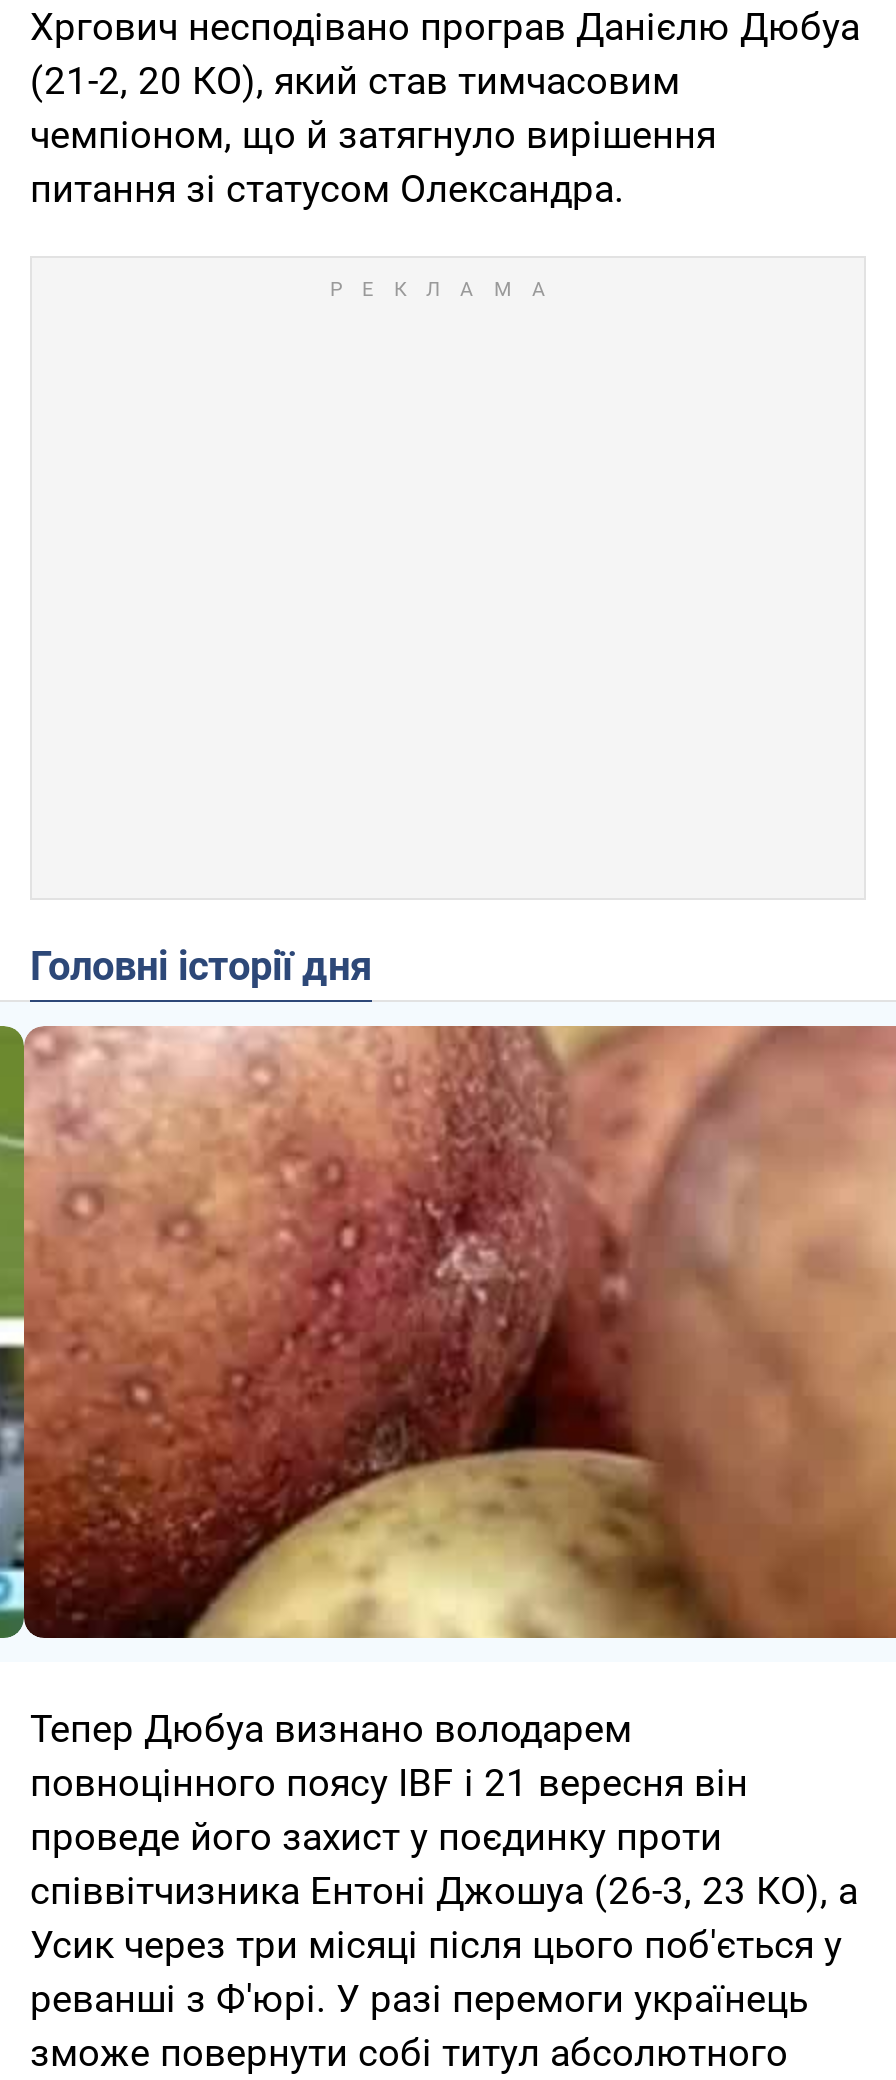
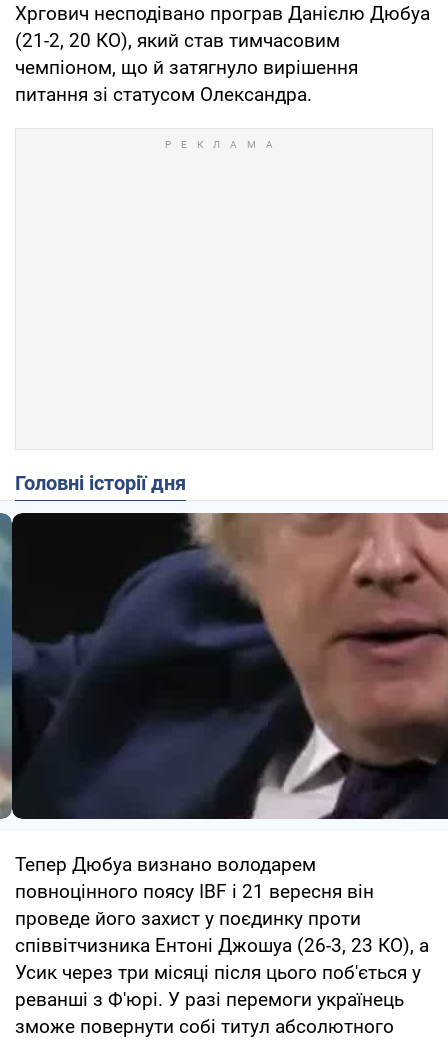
[6,1024,890,1640] [image] -> [3,512,445,820] [image]

